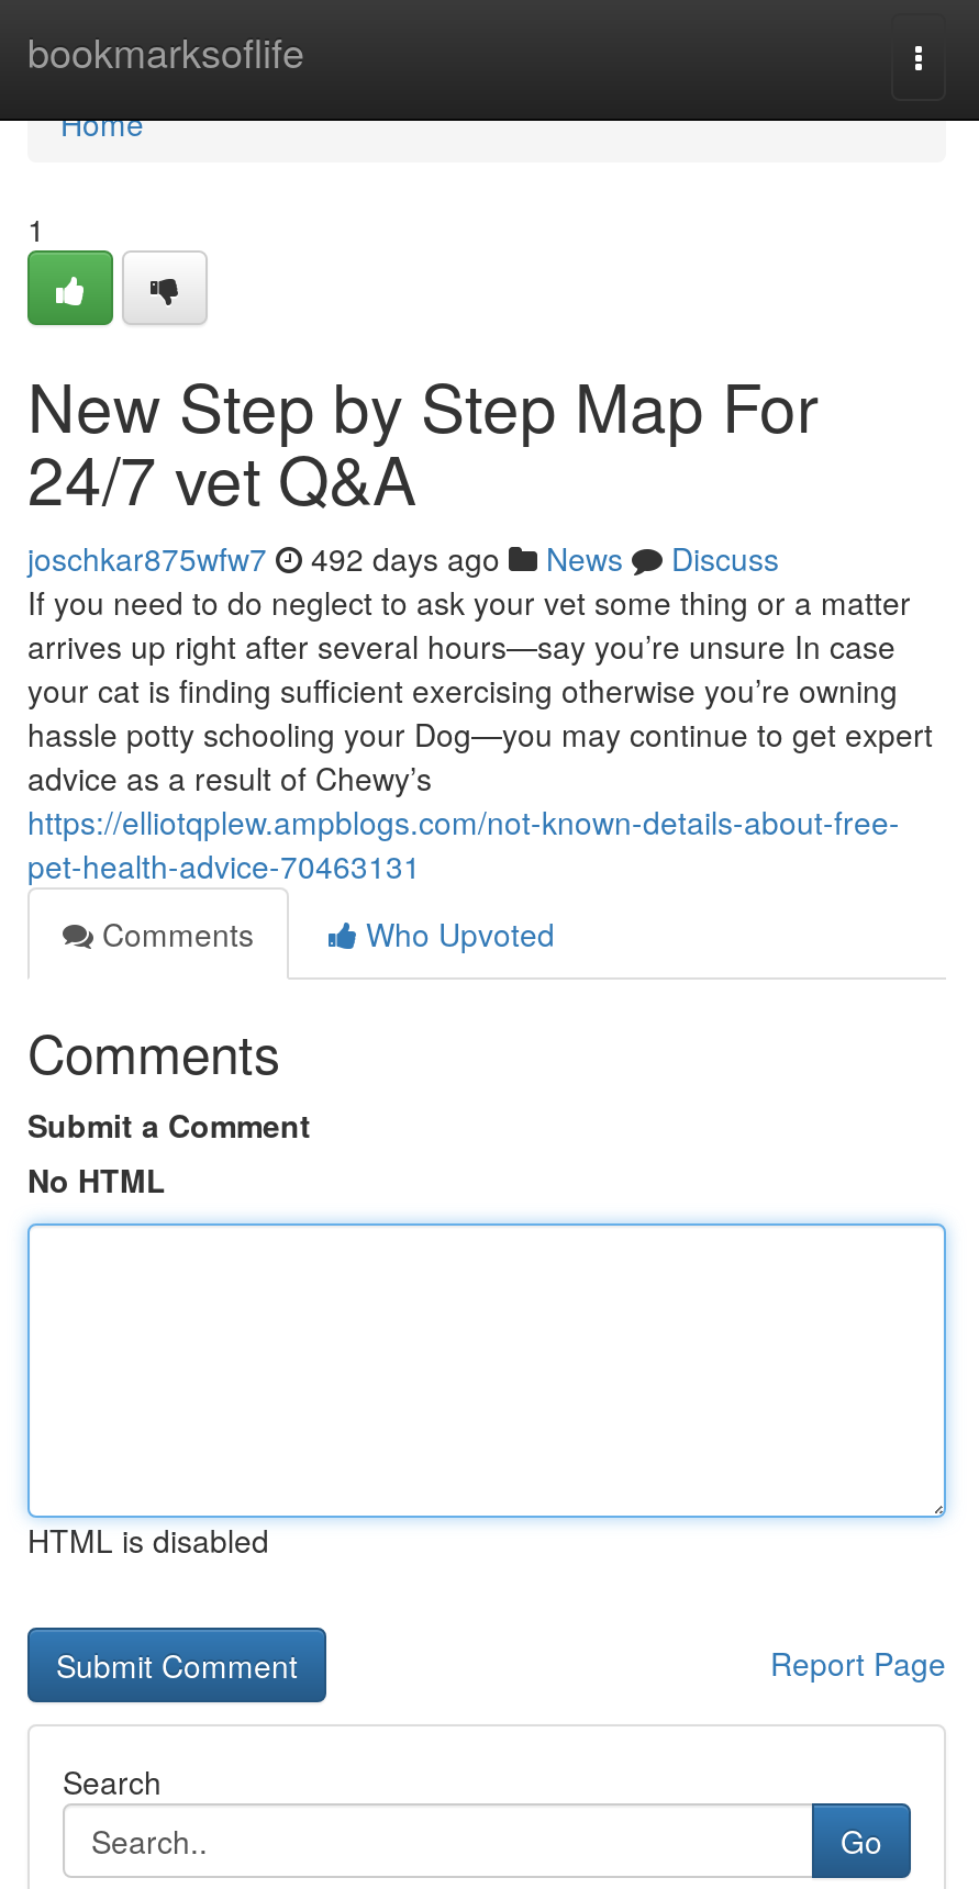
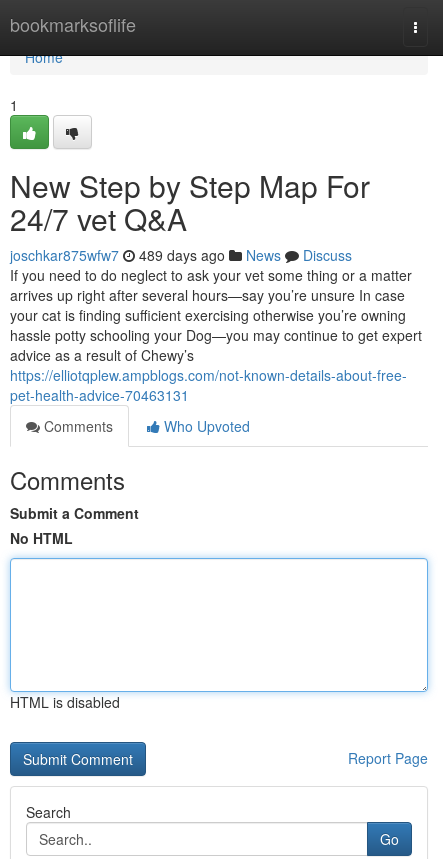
[27,536,779,580] joschkar875wfw7 492 days ago News Discuss -> [10,245,352,265] joschkar875wfw7 489 days ago News Discuss

